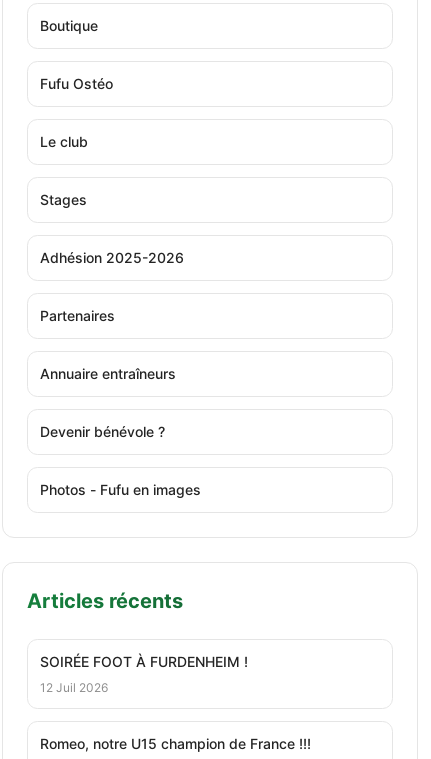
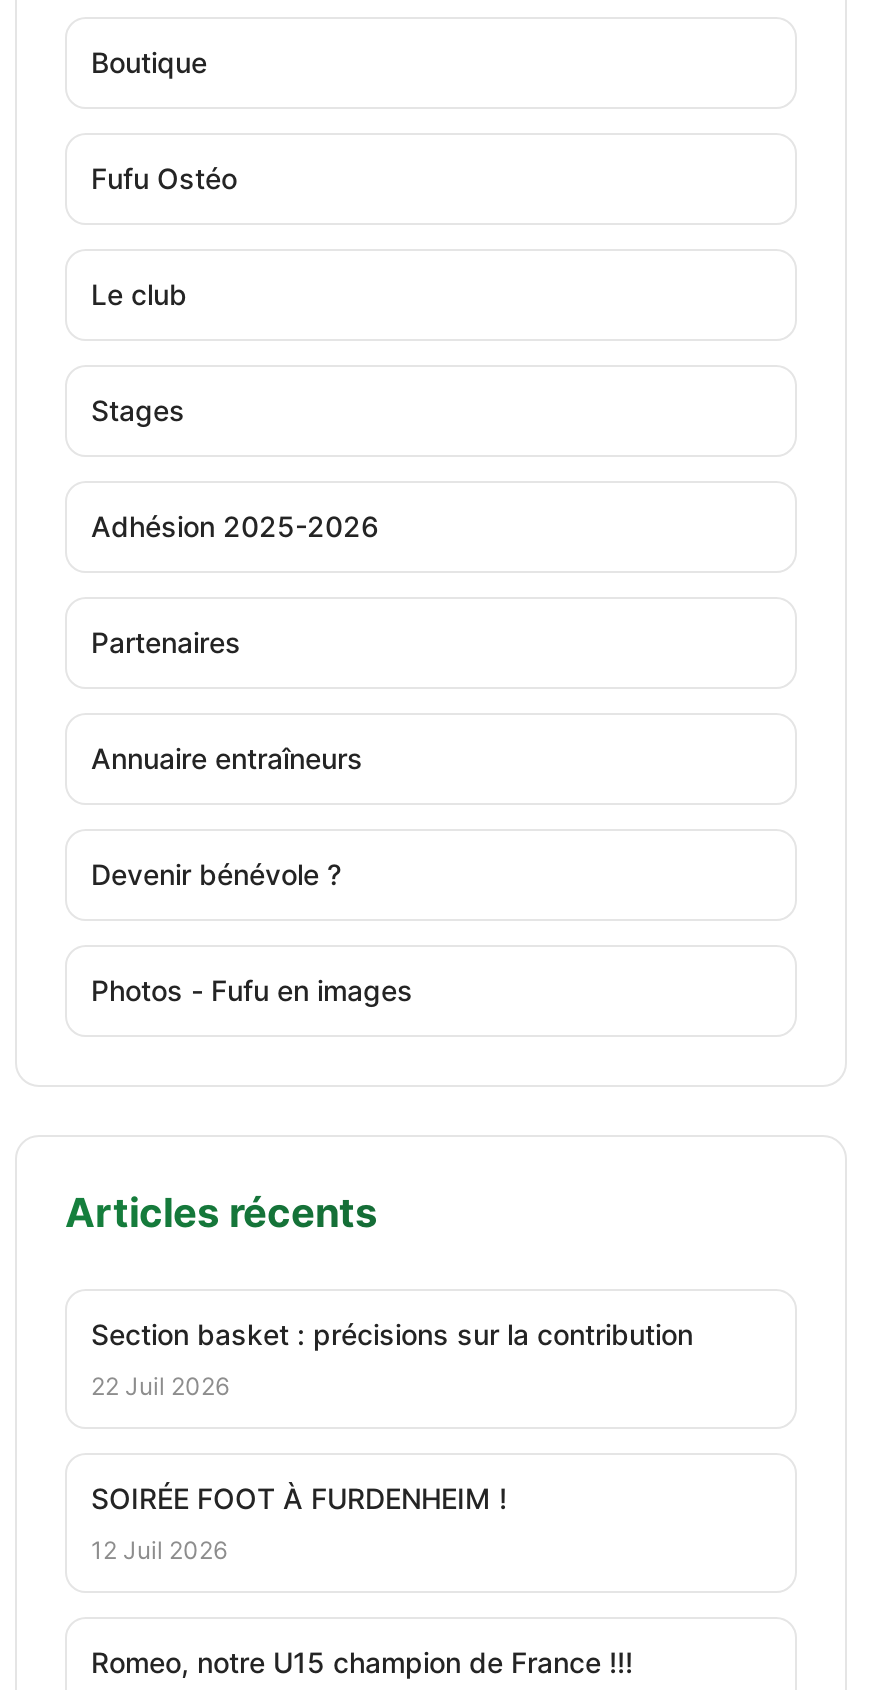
none -> [91,1316,693,1400] Section basket : précisions sur la contribution | 22 Juil 2026

